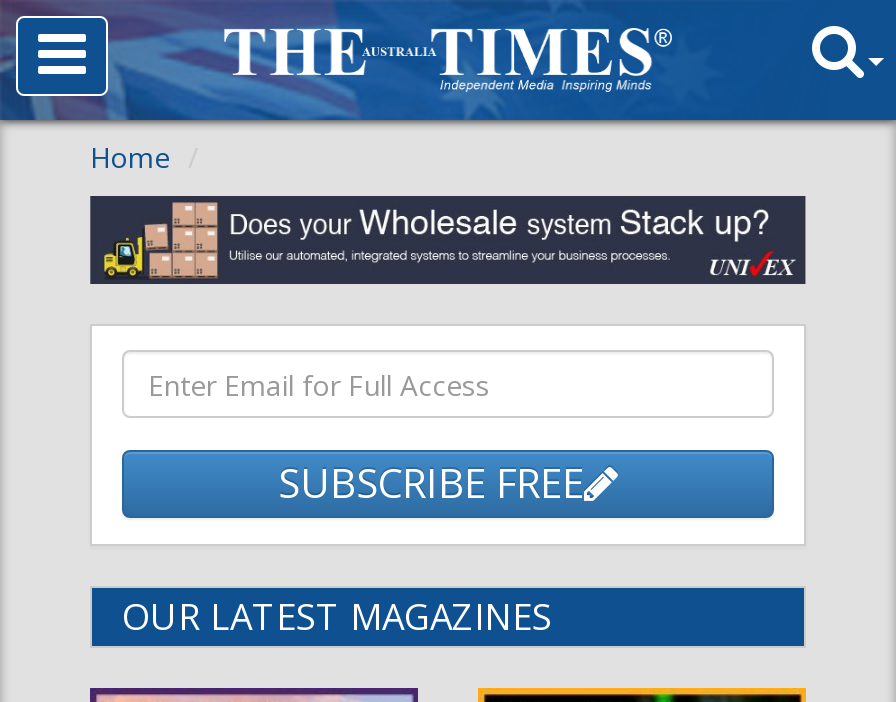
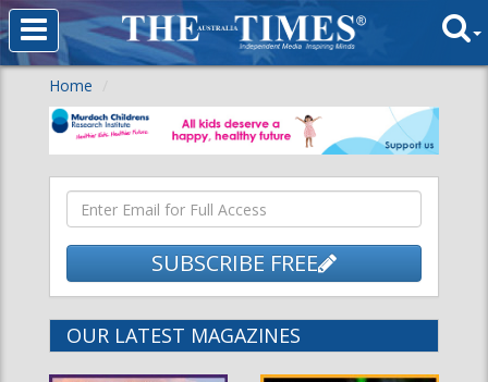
[88,194,808,286] [image] -> [49,107,439,156] [image]

